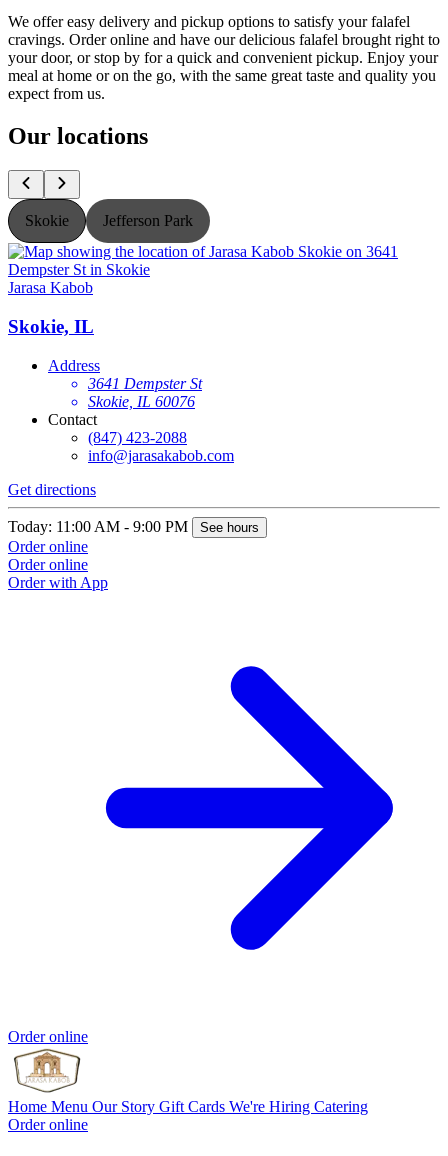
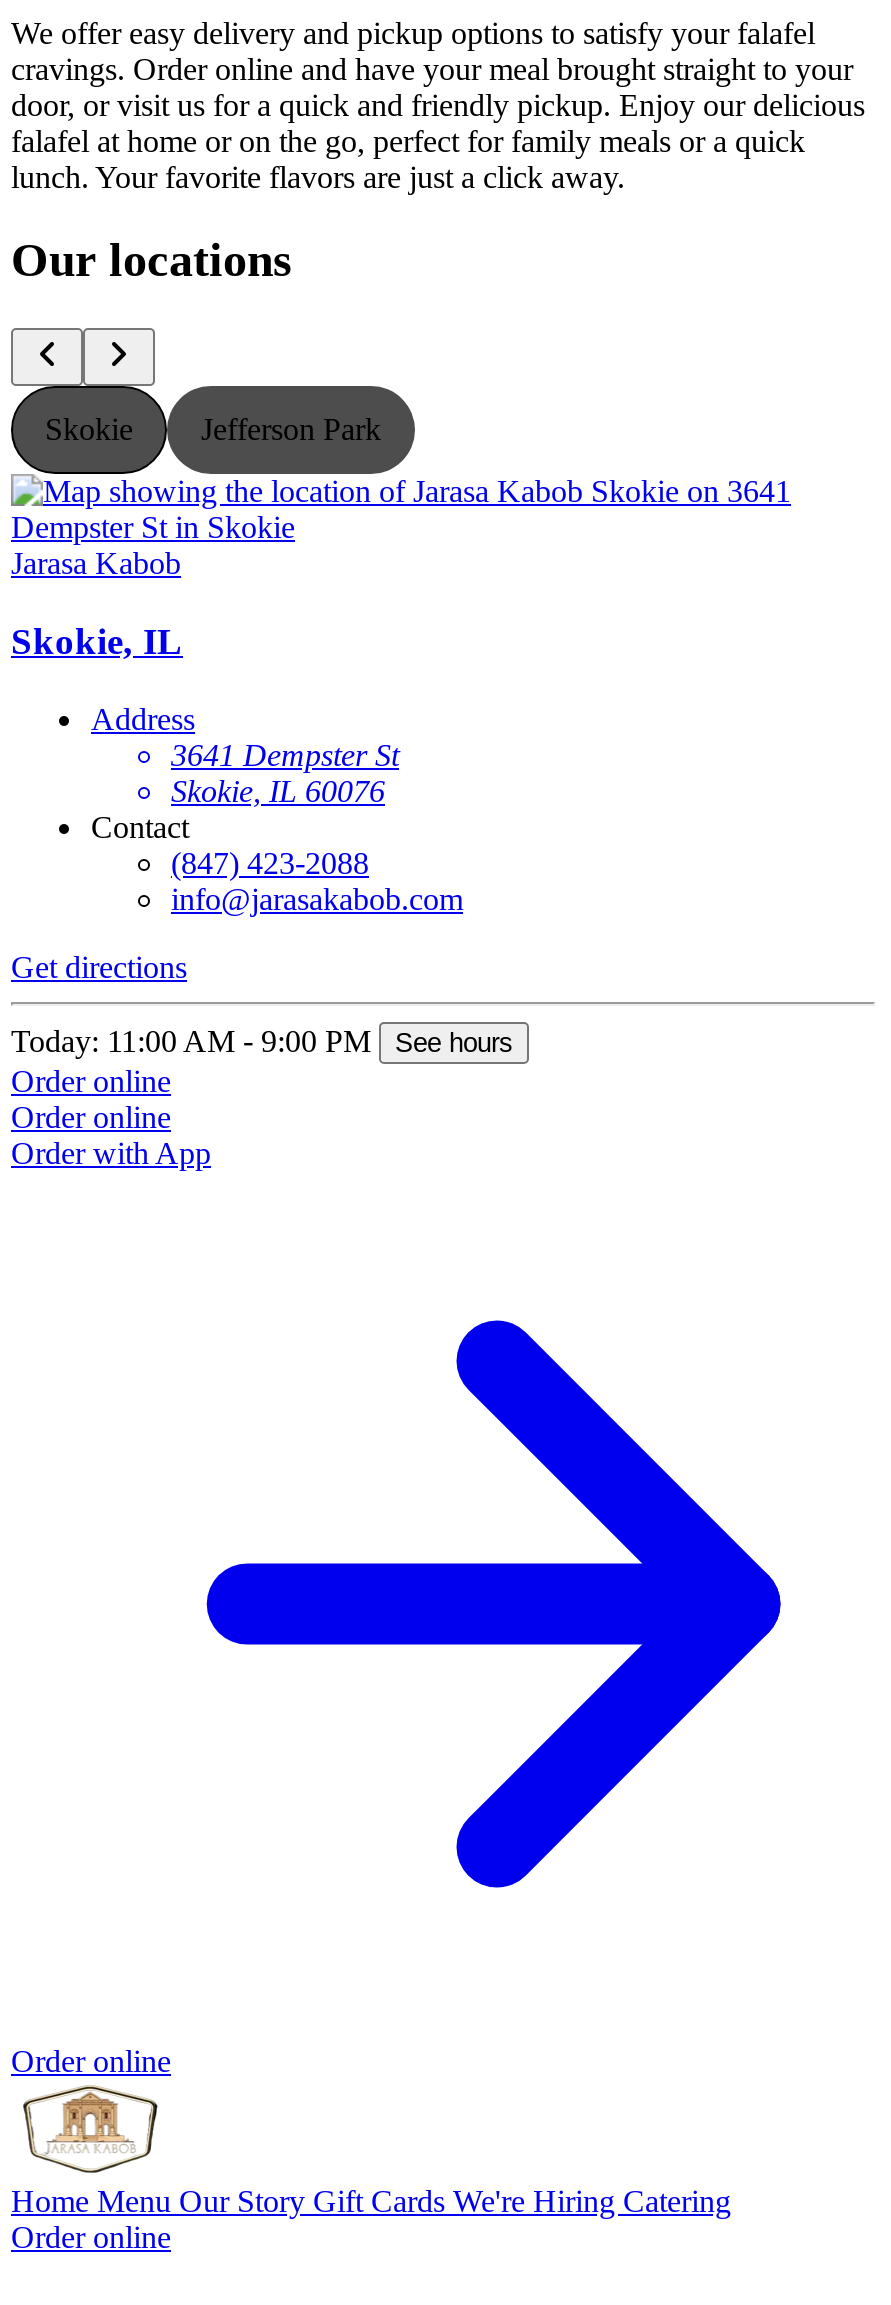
[8,31,440,102] cravings. Order online and have our delicious falafel brought right to | your door, or stop by for a quick and convenient pickup. Enjoy your | meal at home or on the go, with the same great taste and quality you | expect from us. -> [11,51,865,193] cravings. Order online and have your meal brought straight to your | door, or visit us for a quick and friendly pickup. Enjoy our delicious | falafel at home or on the go, perfect for family meals or a quick | lunch. Your favorite flavors are just a click away.

